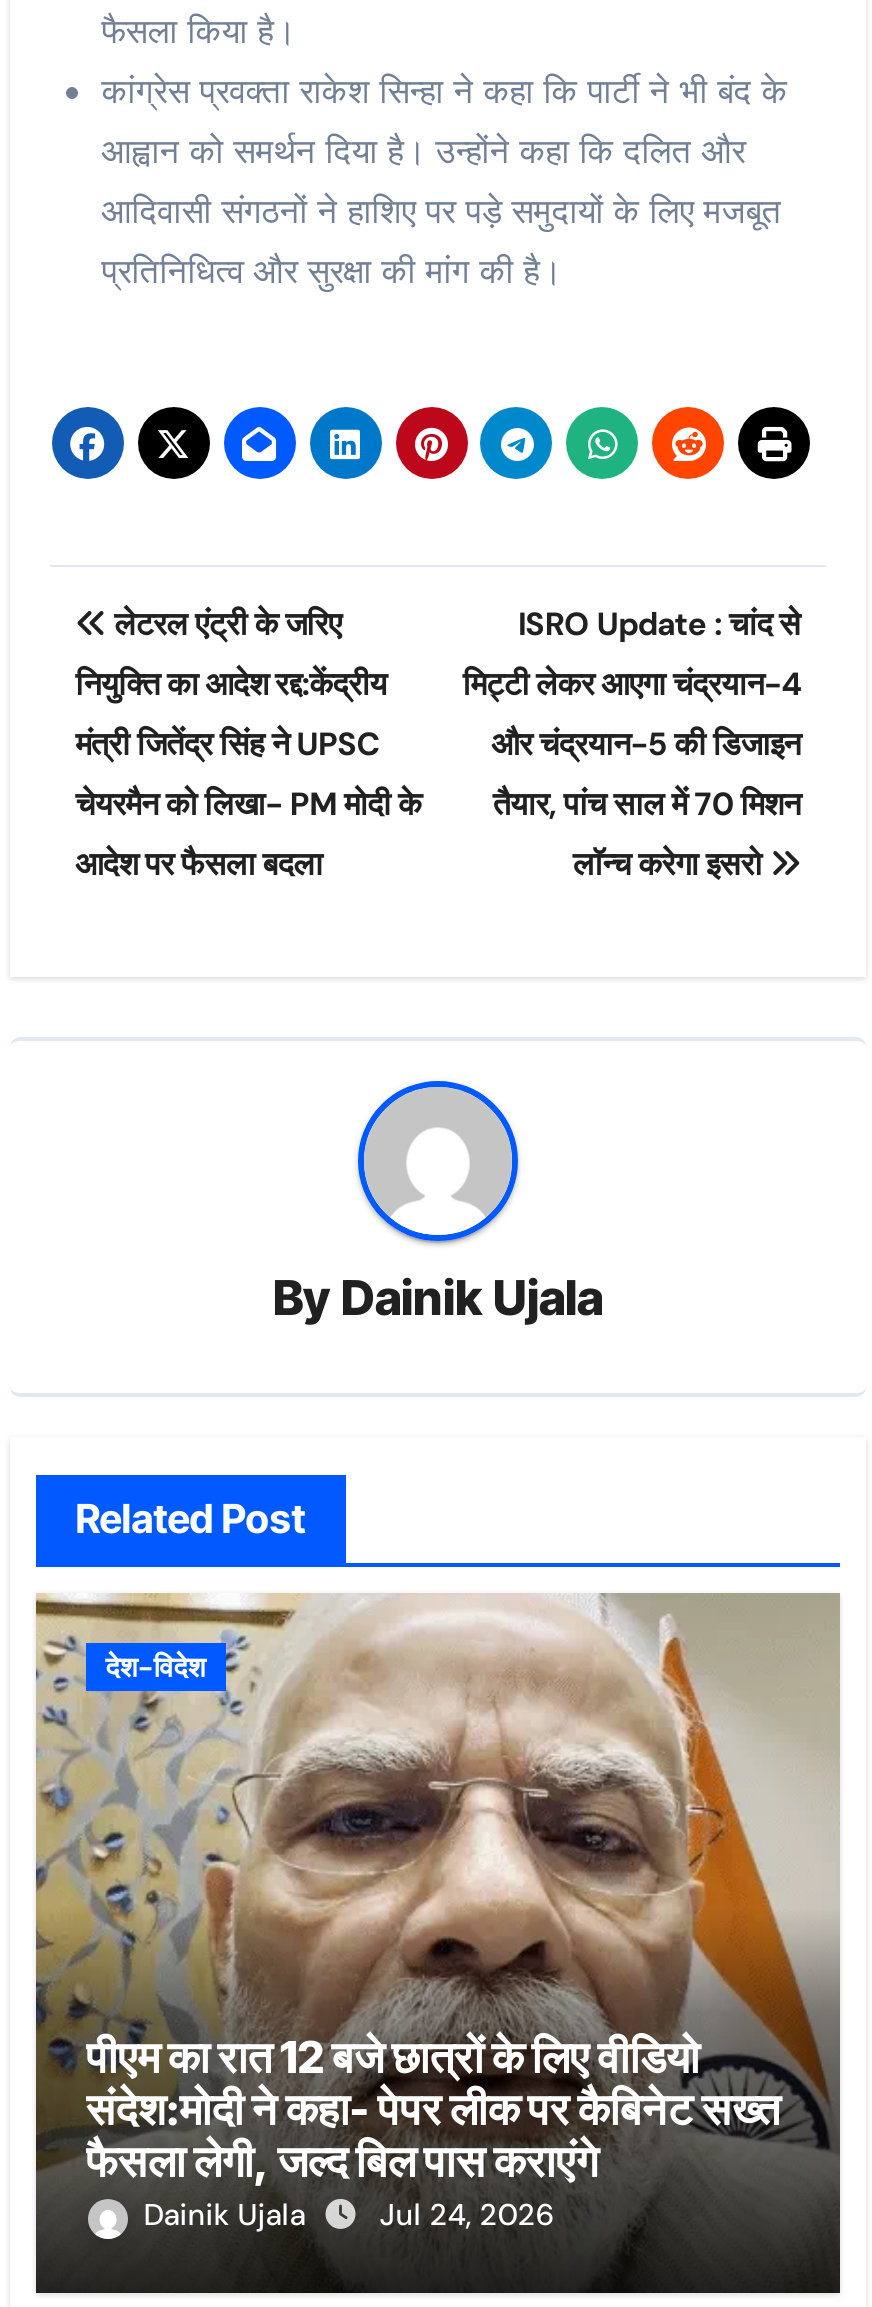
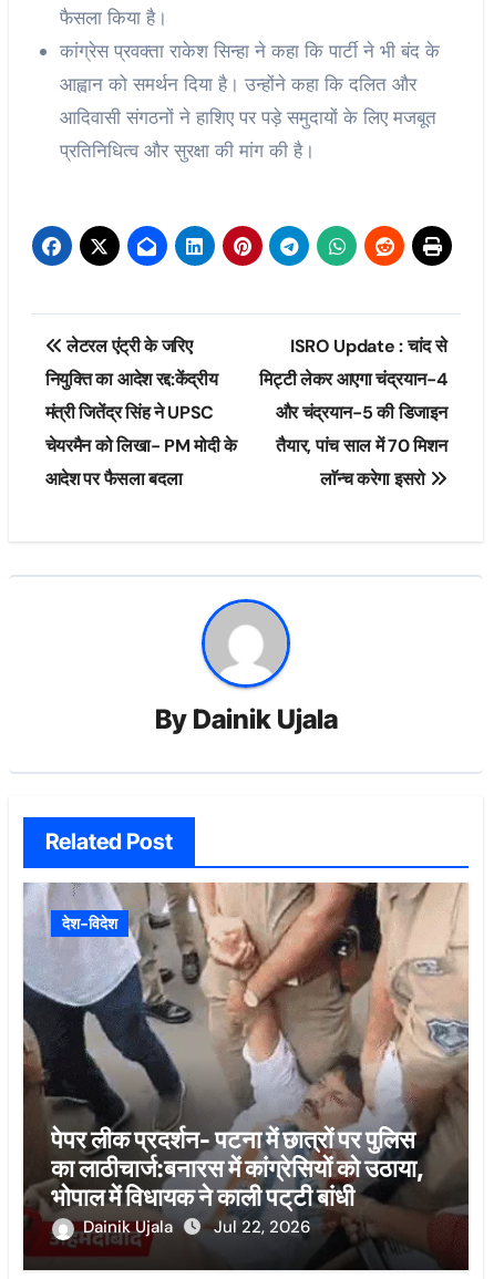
[34,1593,840,2273] [image] | पीएम का रात 12 बजे छात्रों के लिए वीडियो | संदेश:मोदी ने कहा- पेपर लीक पर कैबिनेट सख्त | फैसला लेगी, जल्द बिल पास कराएंगे -> [22,881,469,1257] [image] | पेपर लीक प्रदर्शन- पटना में छात्रों पर पुलिस | का लाठीचार्ज:बनारस में कांग्रेसियों को उठाया, | भोपाल में विधायक ने काली पट्‌टी बांधी
[144,2196,554,2236] Dainik Ujala Jul 24, 2026 -> [83,1216,310,1238] Dainik Ujala Jul 22, 2026

